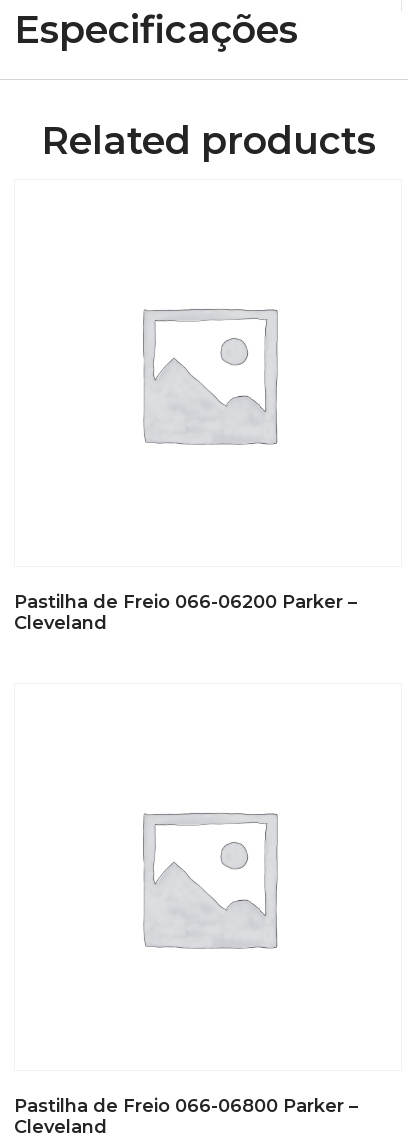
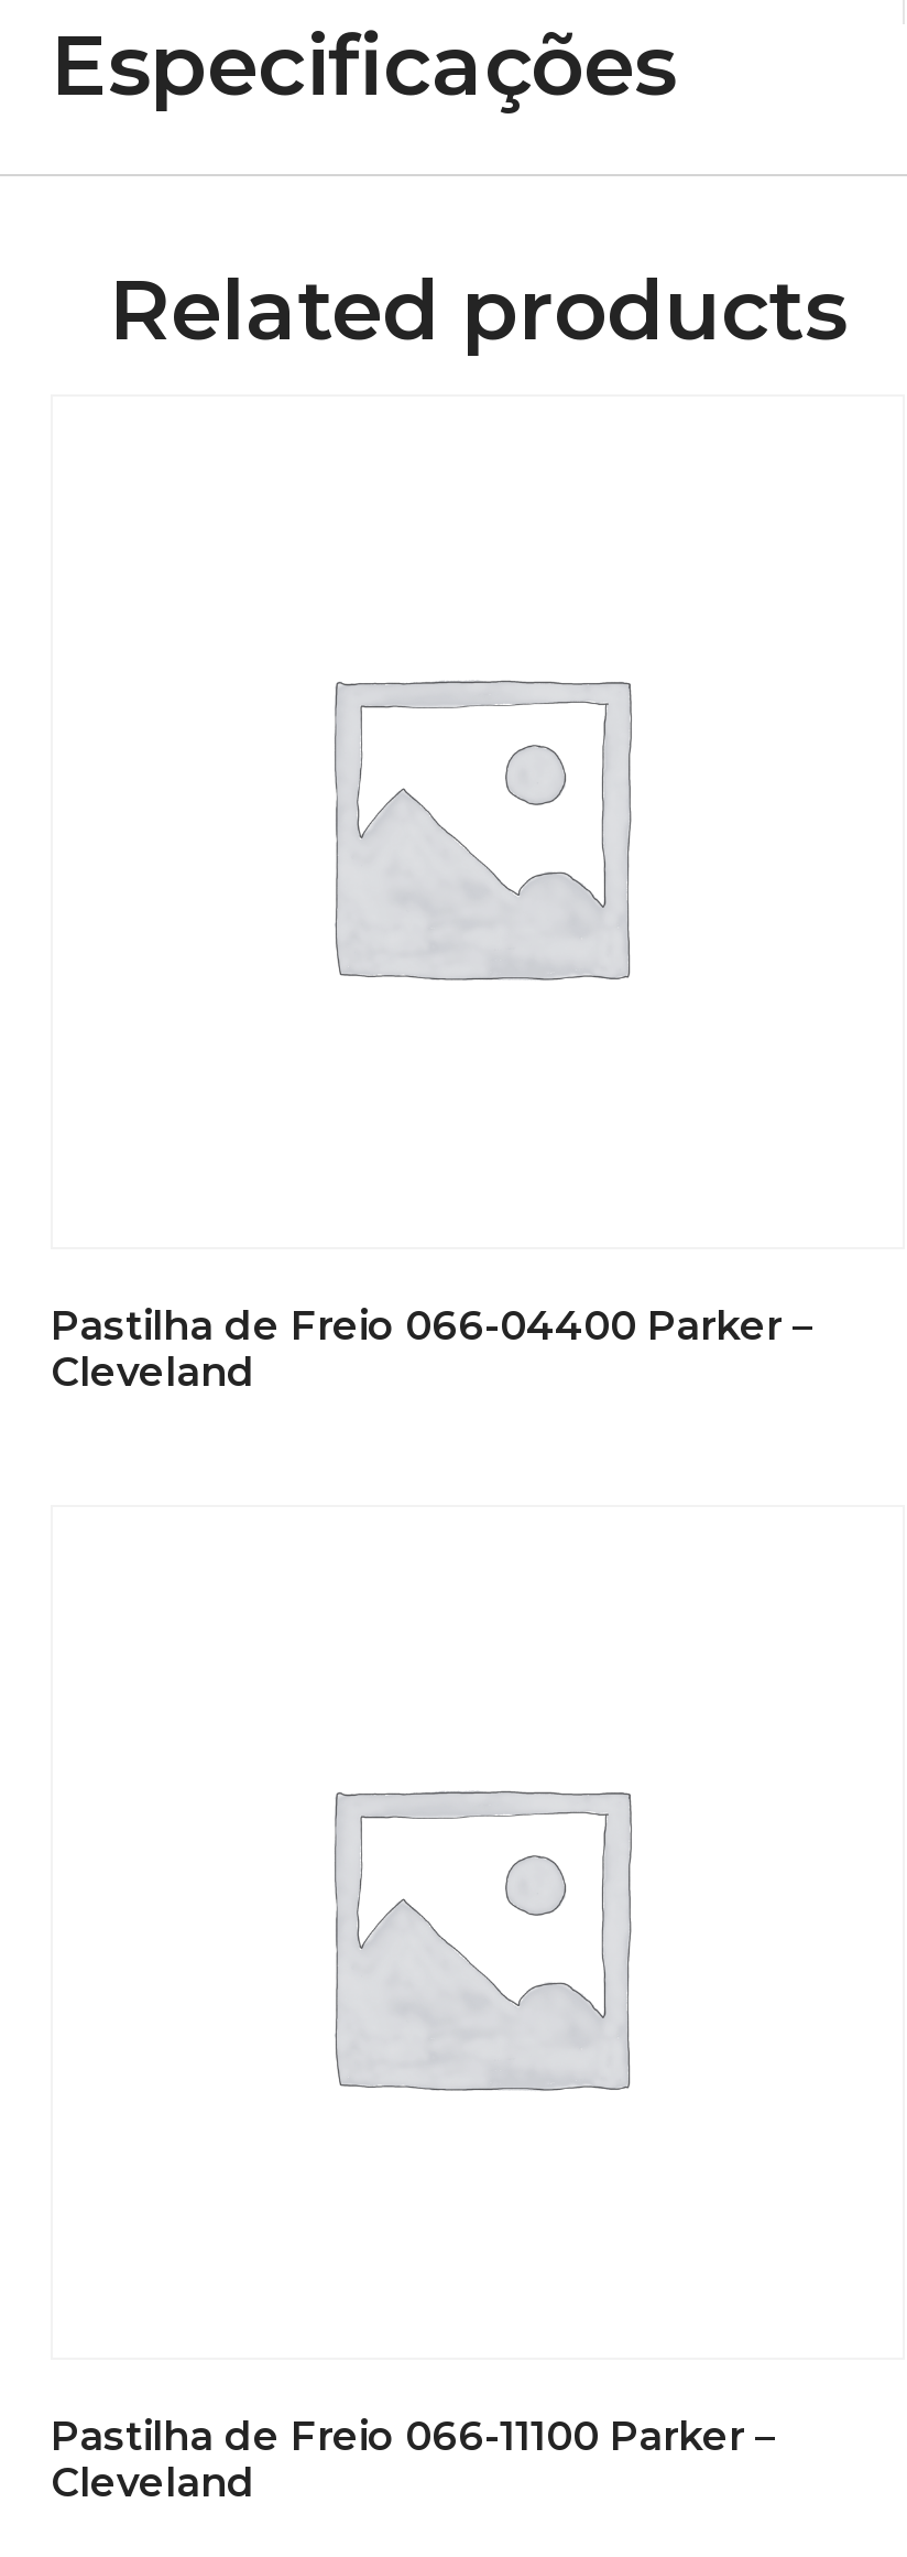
[14,591,357,613] Pastilha de Freio 066-06200 Parker – -> [51,1302,812,1350] Pastilha de Freio 066-04400 Parker –
[14,1095,358,1117] Pastilha de Freio 066-06800 Parker – -> [51,2412,775,2460] Pastilha de Freio 066-11100 Parker –

